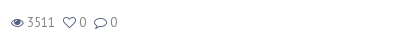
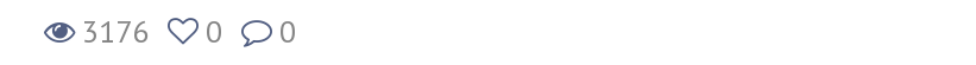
[24,14,117,31] 3511 0 0 -> [75,12,296,52] 3176 0 0

